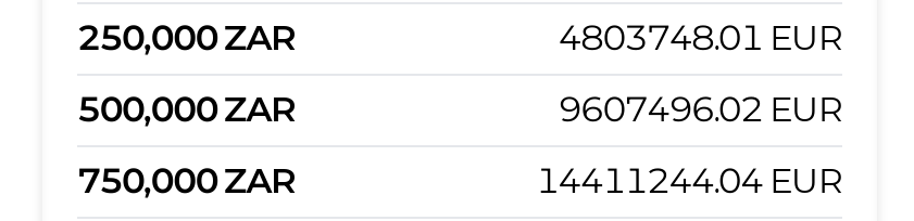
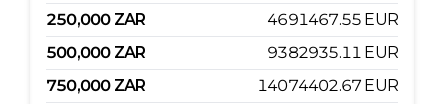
[558,17,842,58] 4803748.01 EUR -> [267,10,398,29] 4691467.55 EUR
[558,89,842,130] 9607496.02 EUR -> [267,43,398,62] 9382935.11 EUR
[536,160,842,201] 14411244.04 EUR -> [257,76,398,95] 14074402.67 EUR

